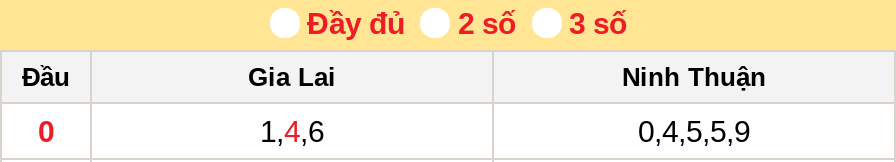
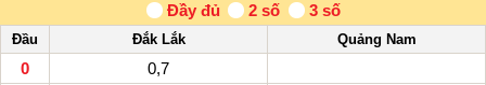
[248,62,766,92] Gia Lai | Ninh Thuận -> [132,31,416,47] Đắk Lắk | Quảng Nam
[260,114,750,148] 1, 4,6 | 0,4,5,5,9 -> [148,59,169,77] 0,7

